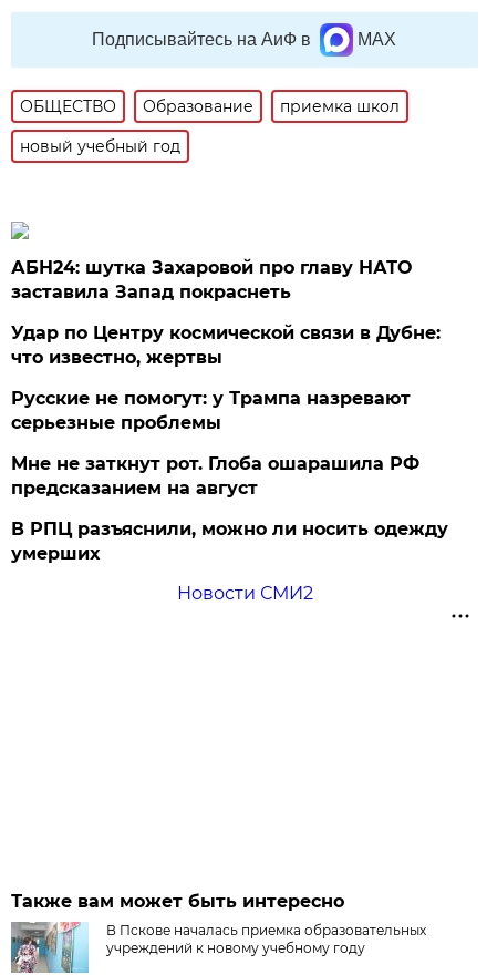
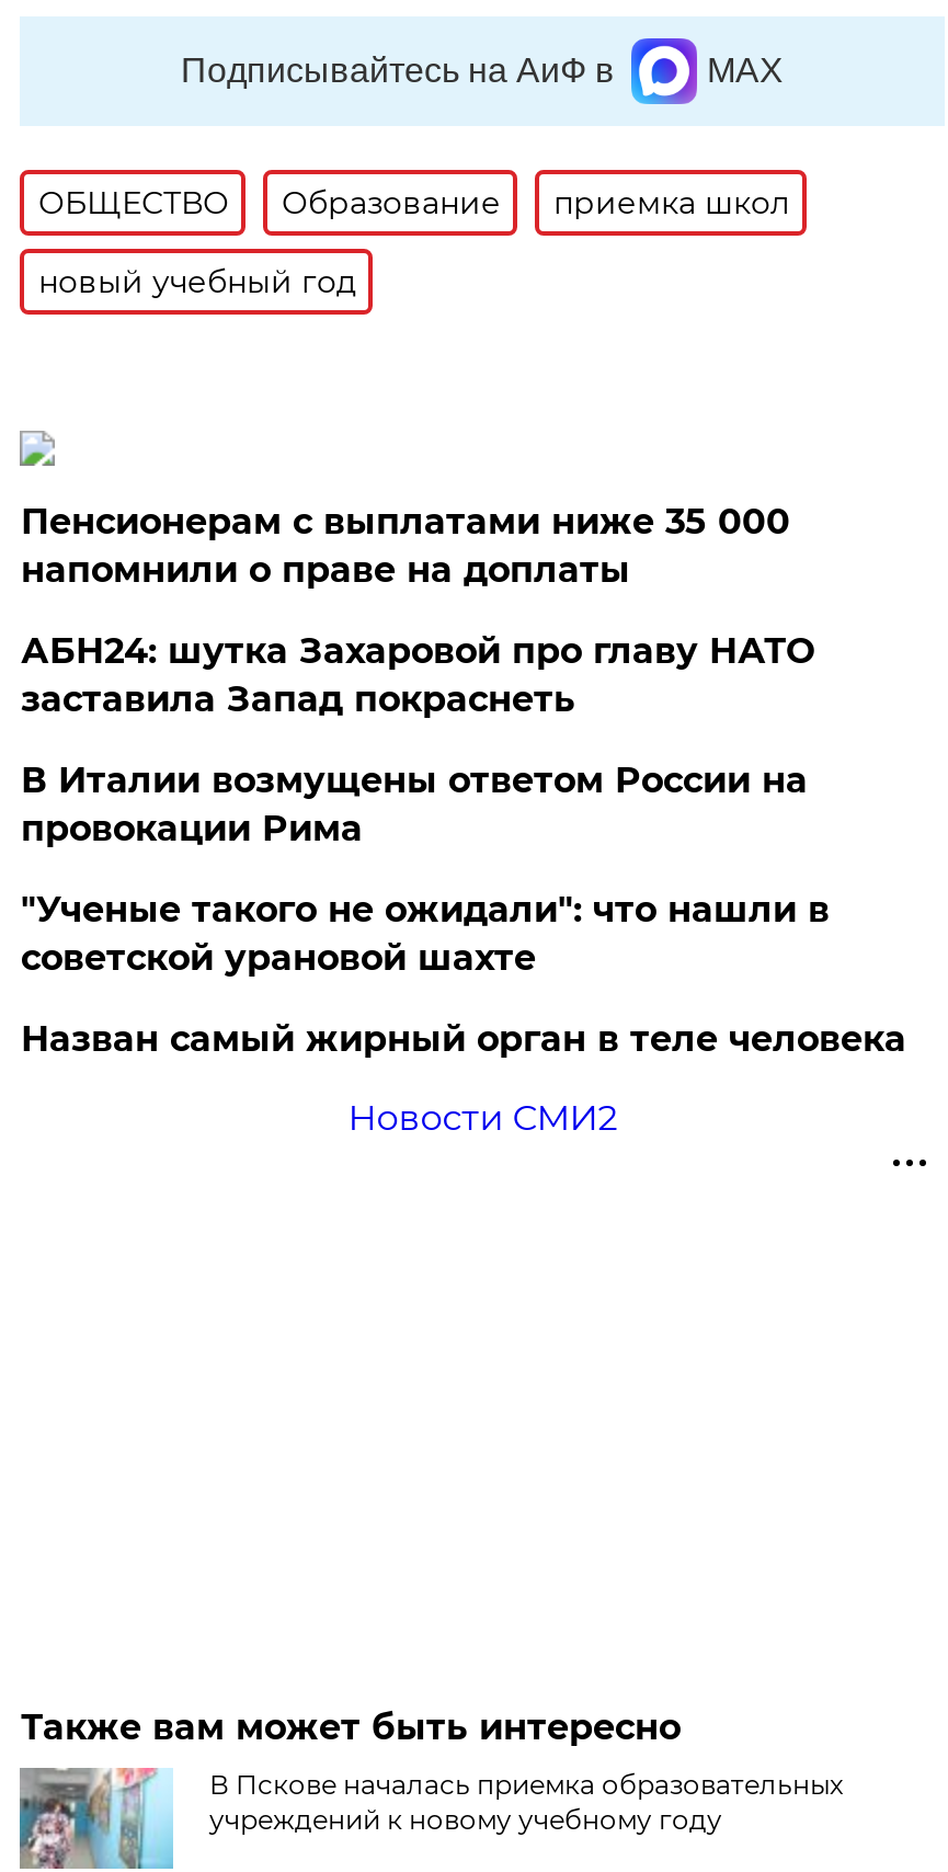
none -> [21,501,790,591] Пенсионерам с выплатами ниже 35 000 | напомнили о праве на доплаты
moved [12,257,412,302] -> [21,630,814,720]: АБН24: шутка Захаровой про главу НАТО | заставила Запад покраснеть
[12,322,449,564] Удар по Центру космической связи в Дубне: | что известно, жертвы | Русские не помогут: у Трампа назревают | серьезные проблемы | Мне не заткнут рот. Глоба ошарашила РФ | предсказанием на август | В РПЦ разъяснили, можно ли носить одежду | умерших -> [21,759,906,1060] В Италии возмущены ответом России на | провокации Рима | "Ученые такого не ожидали": что нашли в | советской урановой шахте | Назван самый жирный орган в теле человека

